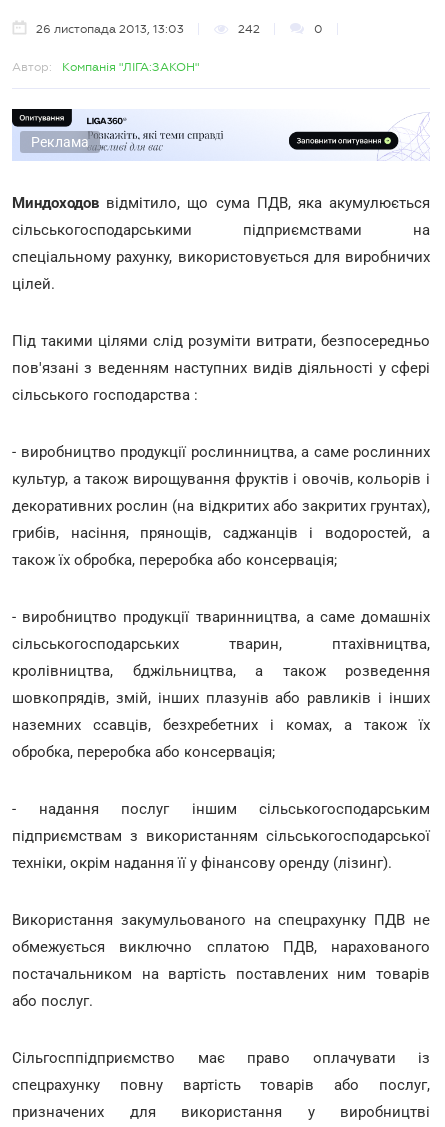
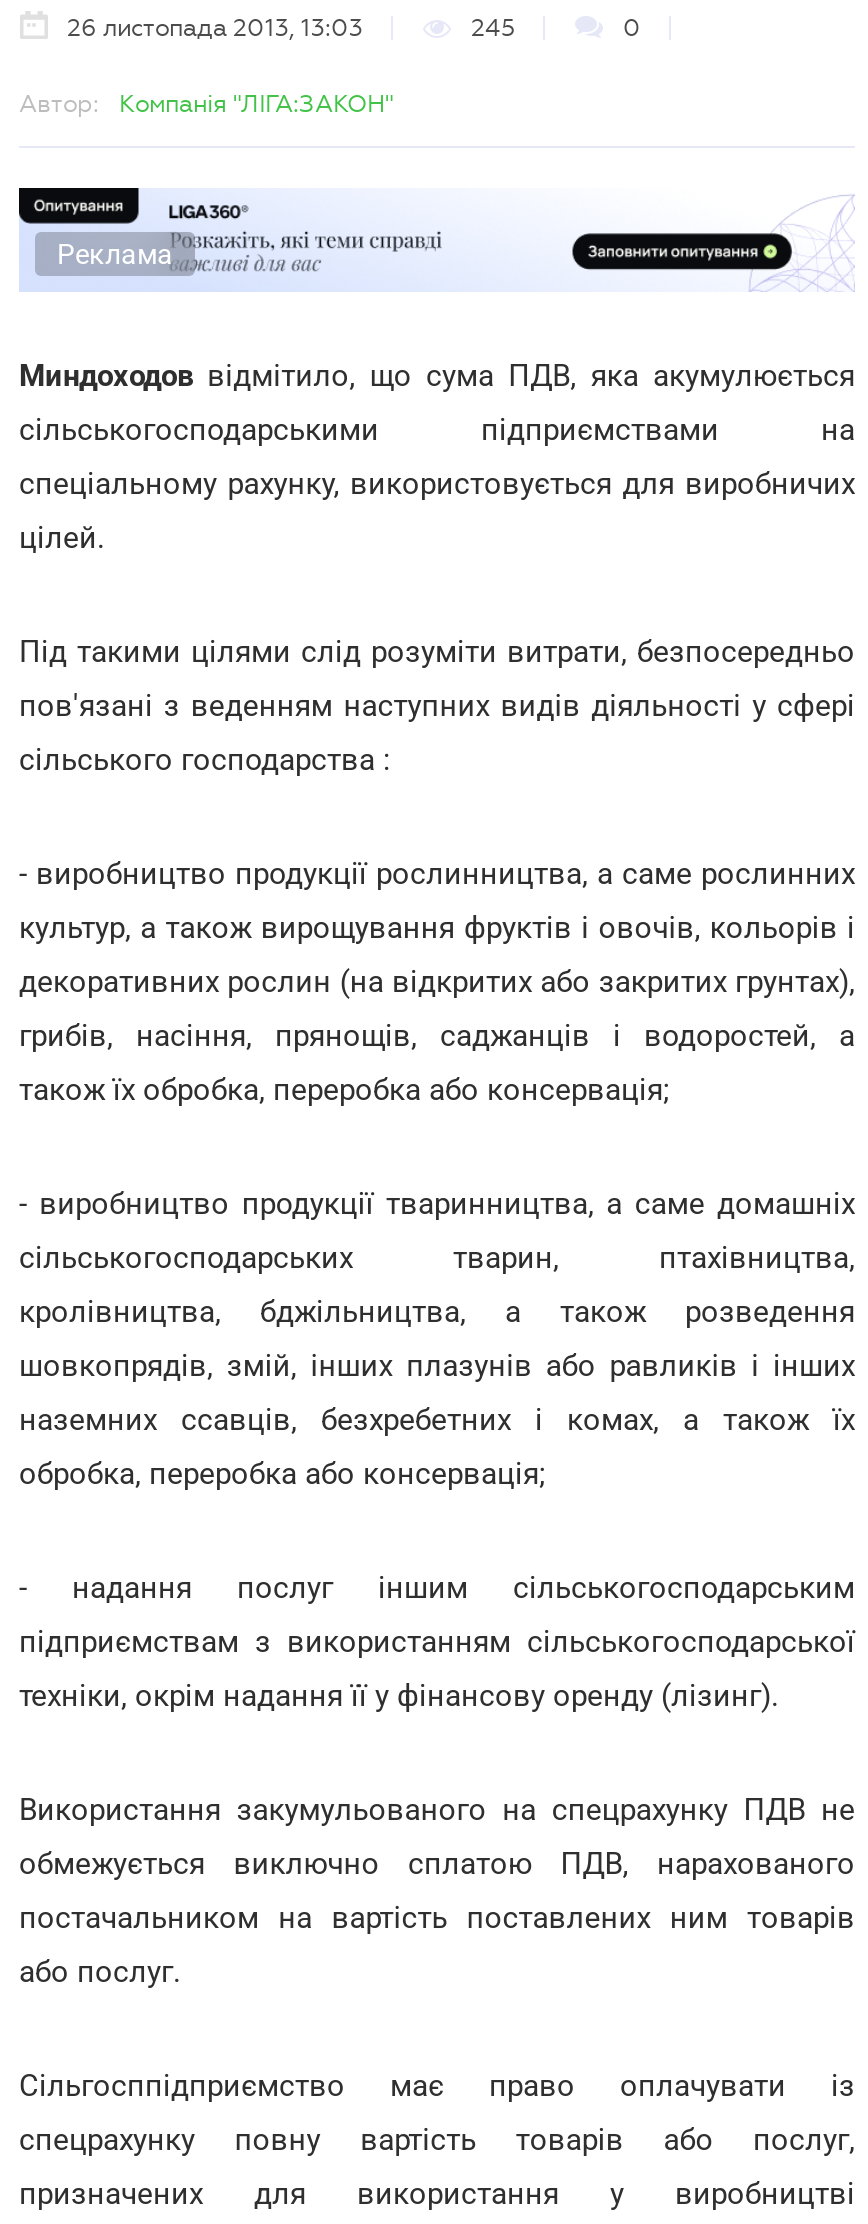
[238,22,260,36] 242 -> [471,14,515,42] 245

